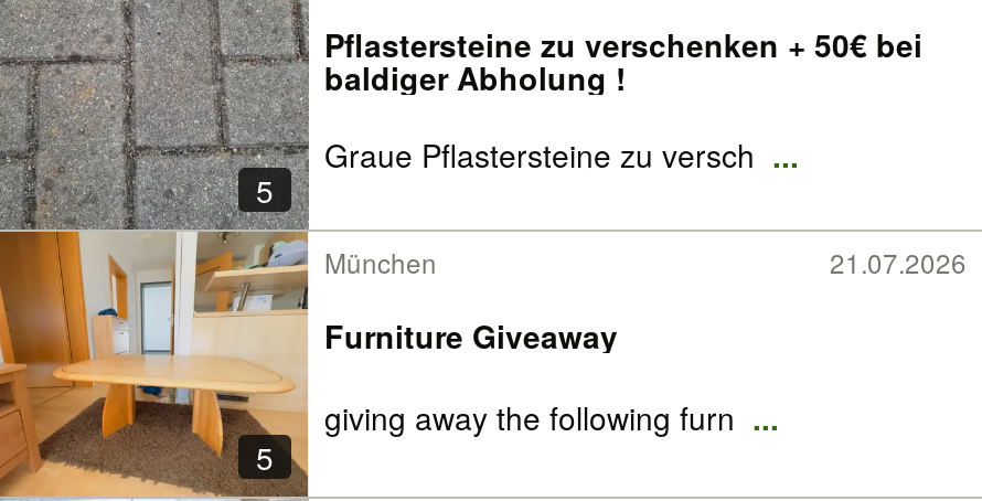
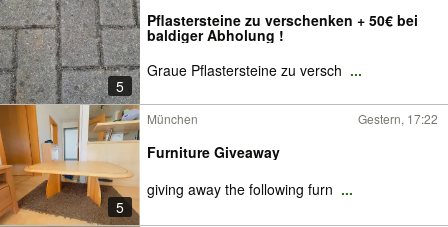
[830,243,967,280] 21.07.2026 -> [358,110,438,127] Gestern, 17:22

